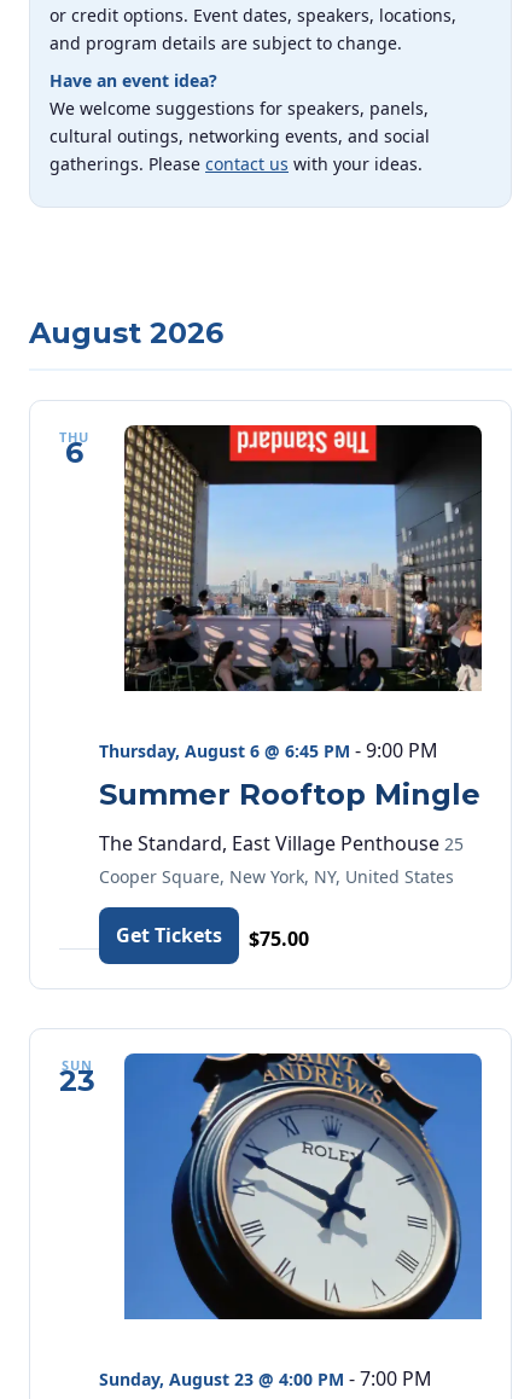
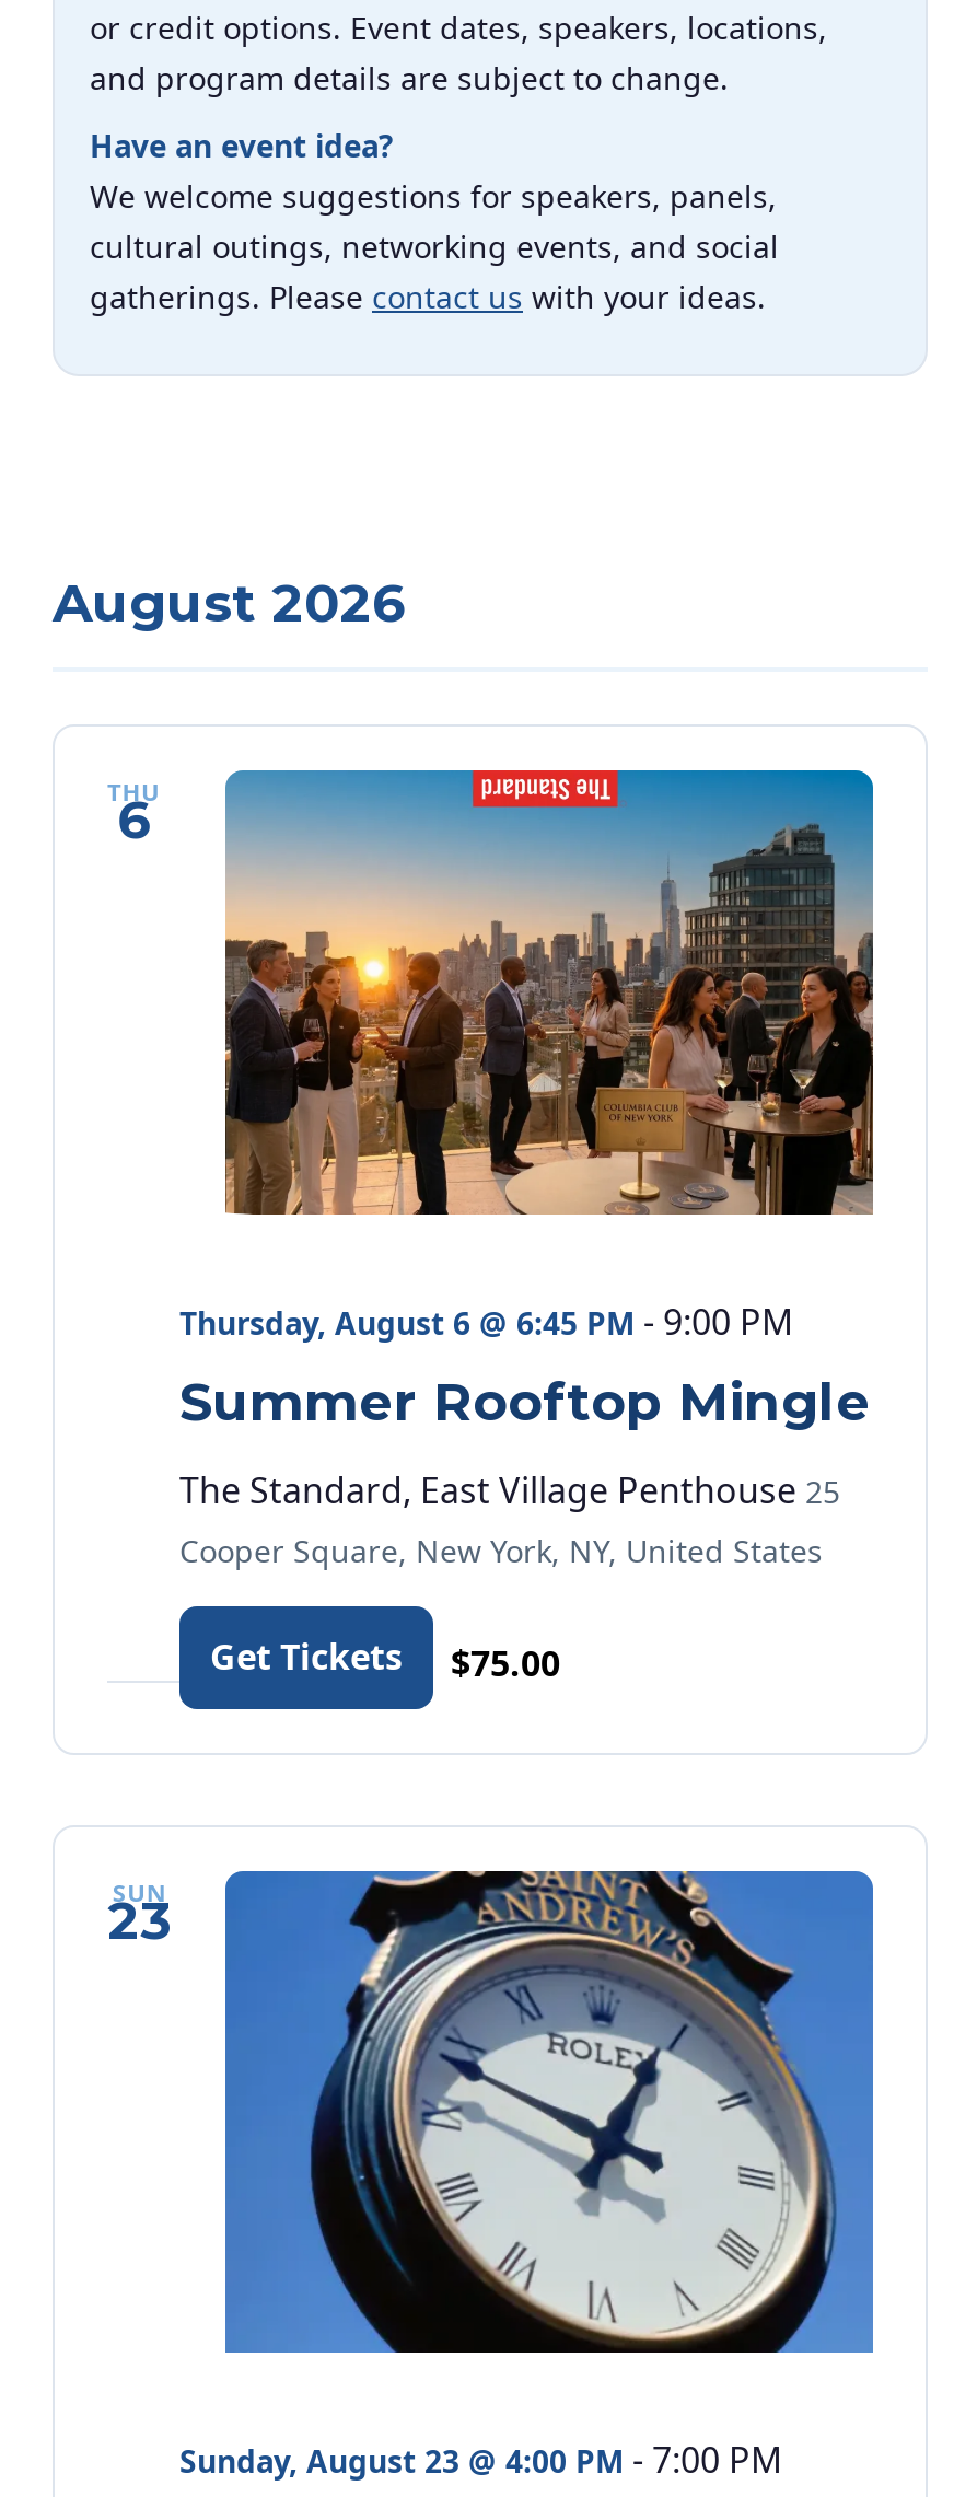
[123,424,483,692] [image] -> [223,768,875,1217] [image]

